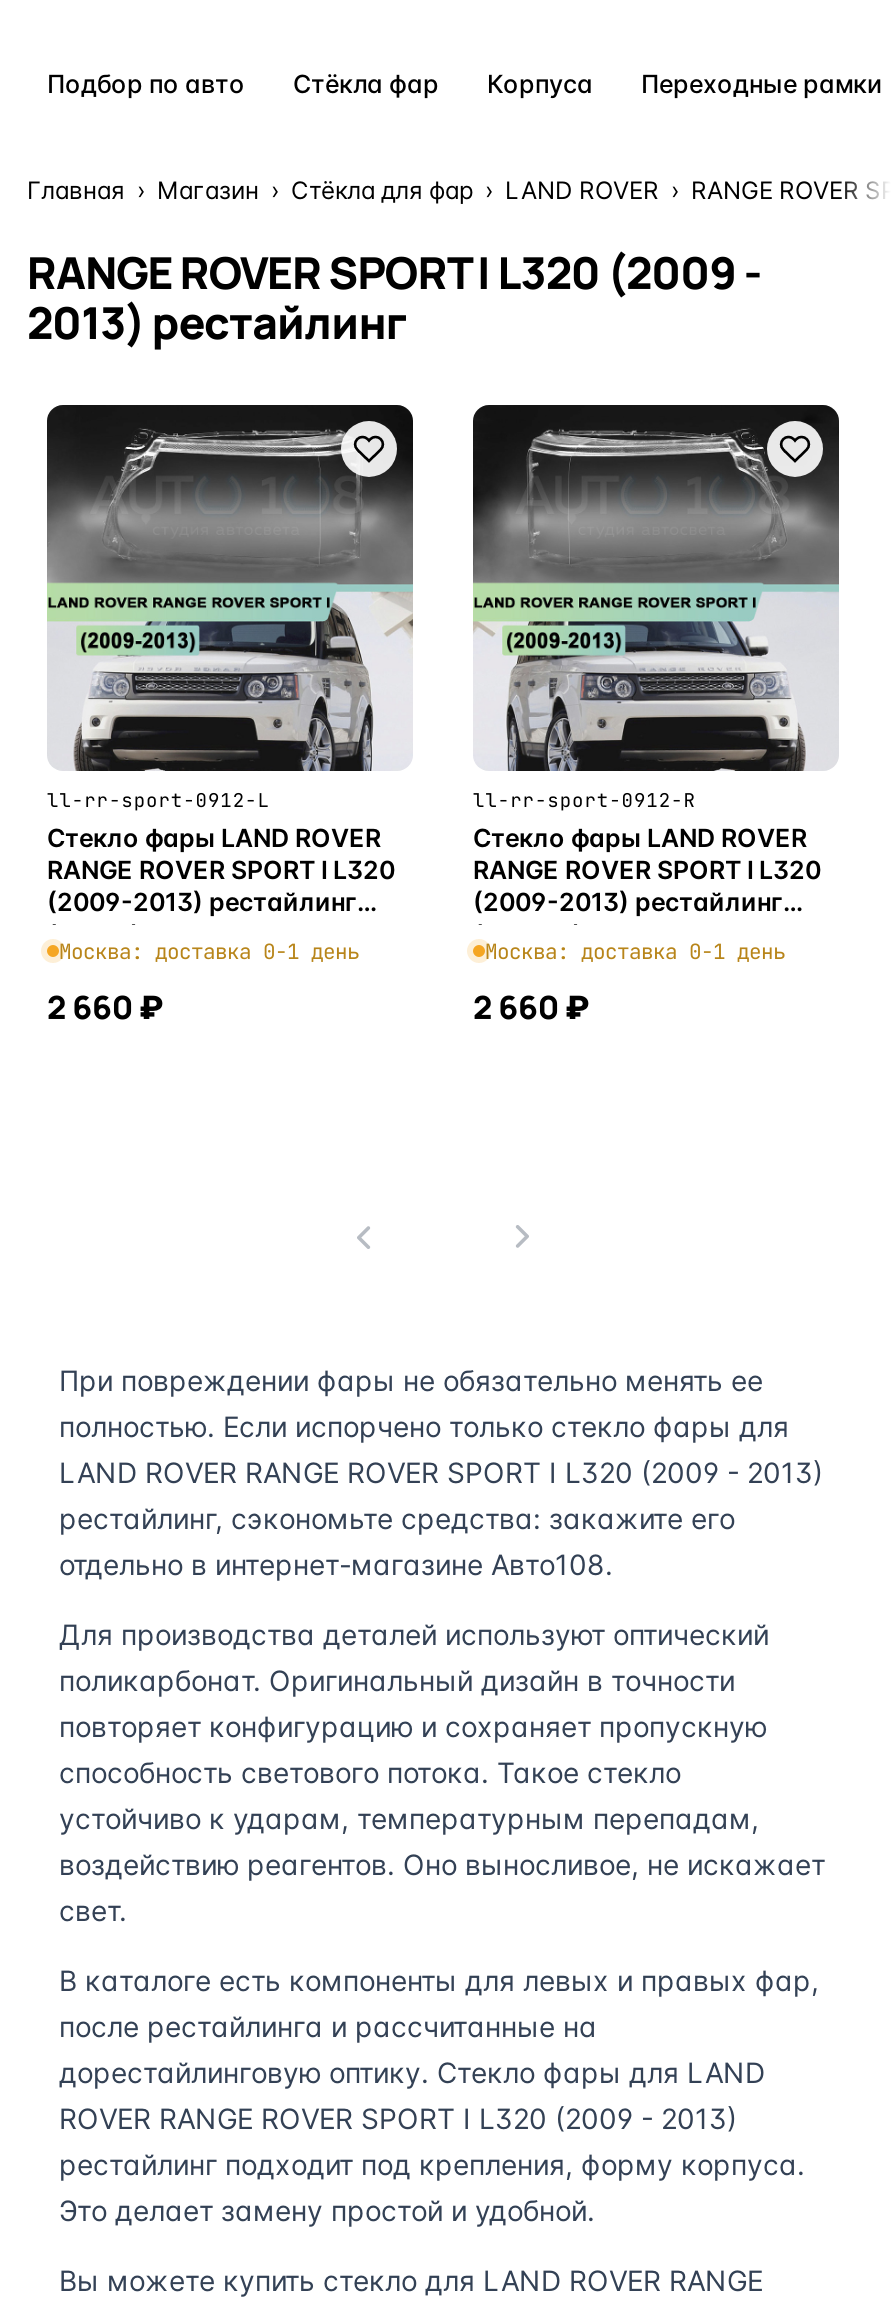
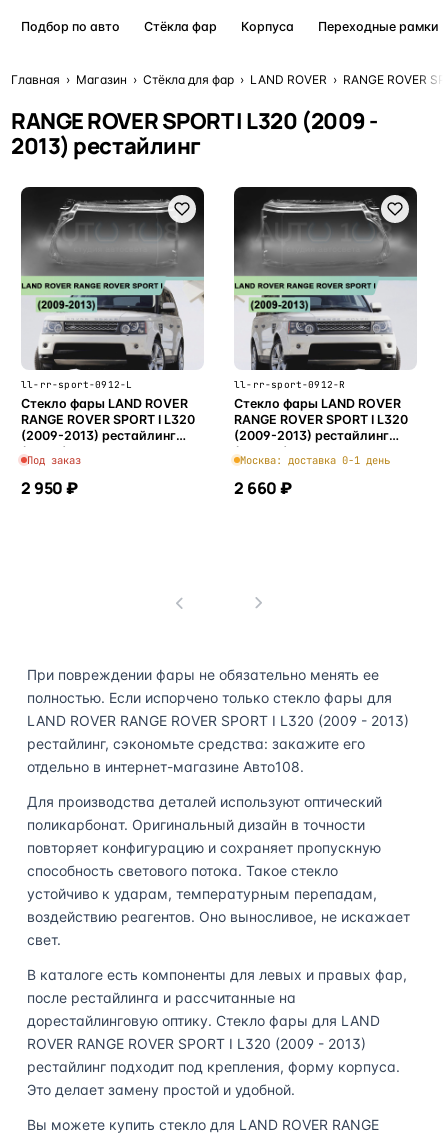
[59,936,359,964] Москва: доставка 0-1 день -> [27,453,81,467] Под заказ
[47,984,163,1028] 2 660 ₽ -> [21,477,78,499] 2 950 ₽

